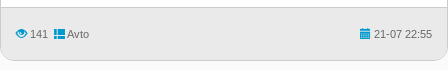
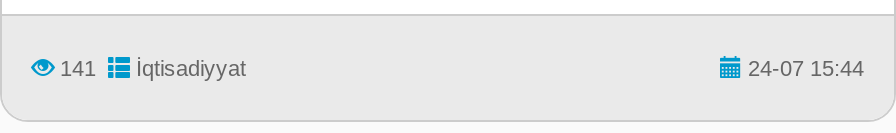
[67,28,432,40] Avto | 21-07 22:55 -> [136,56,864,80] İqtisadiyyat | 24-07 15:44

